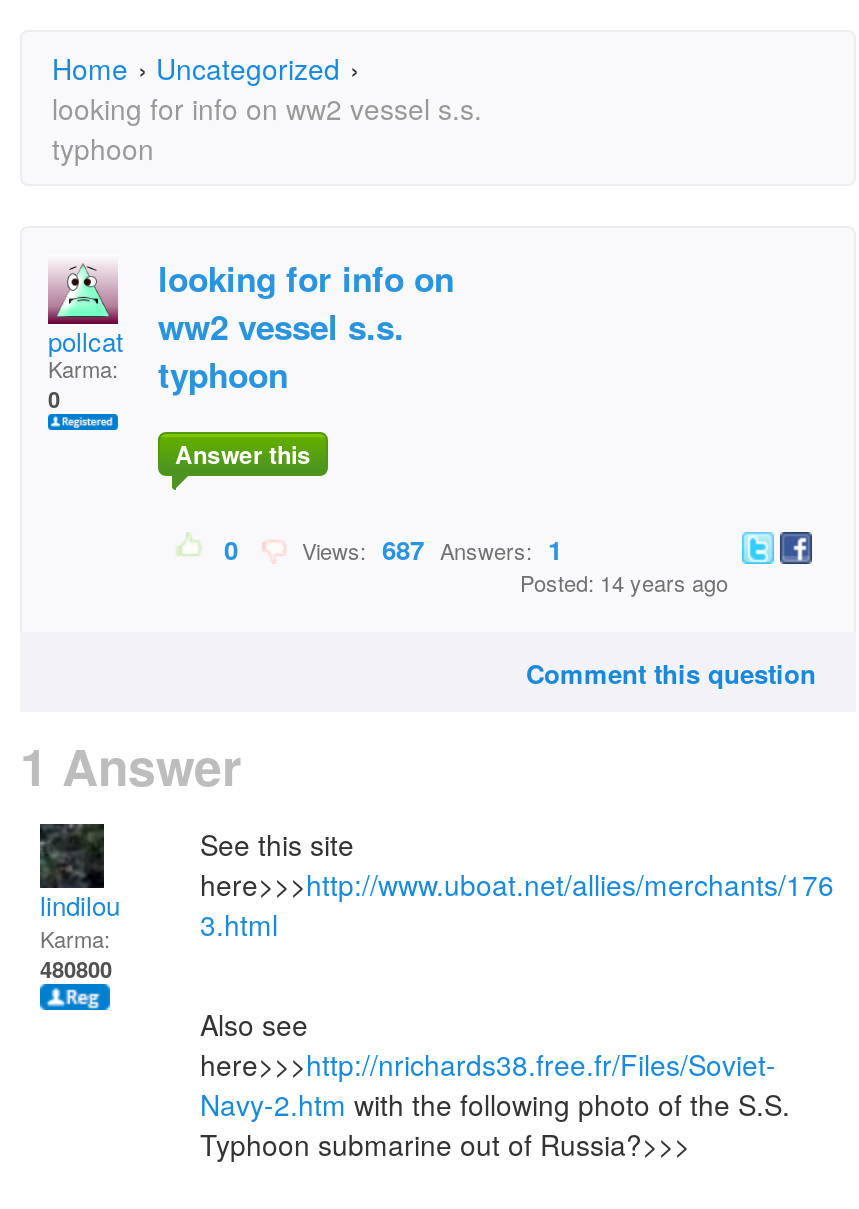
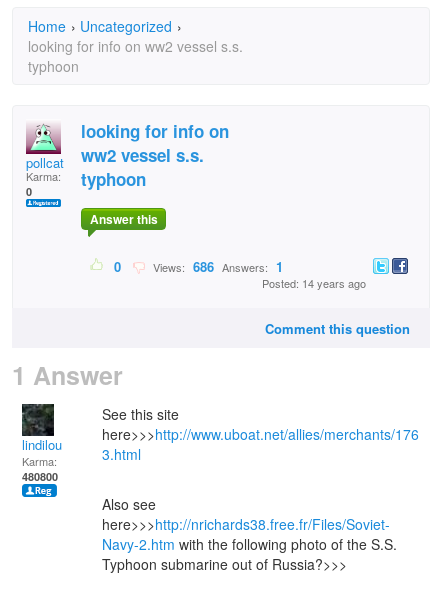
[290,530,562,568] Views: 687 Answers: 1 -> [147,257,283,276] Views: 686 Answers: 1

